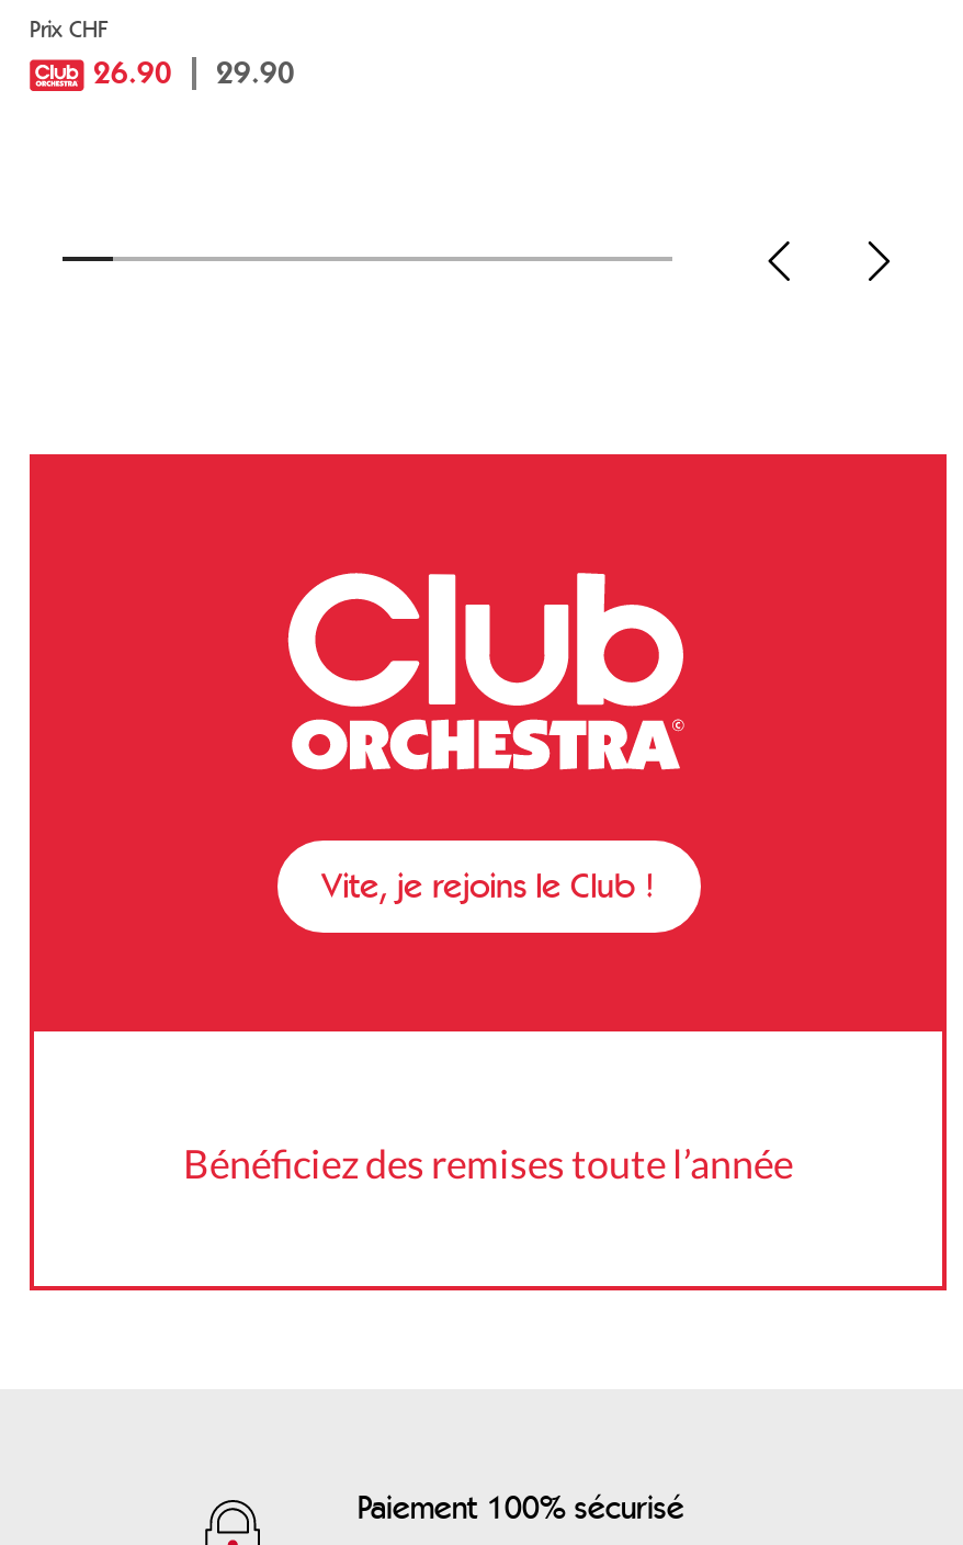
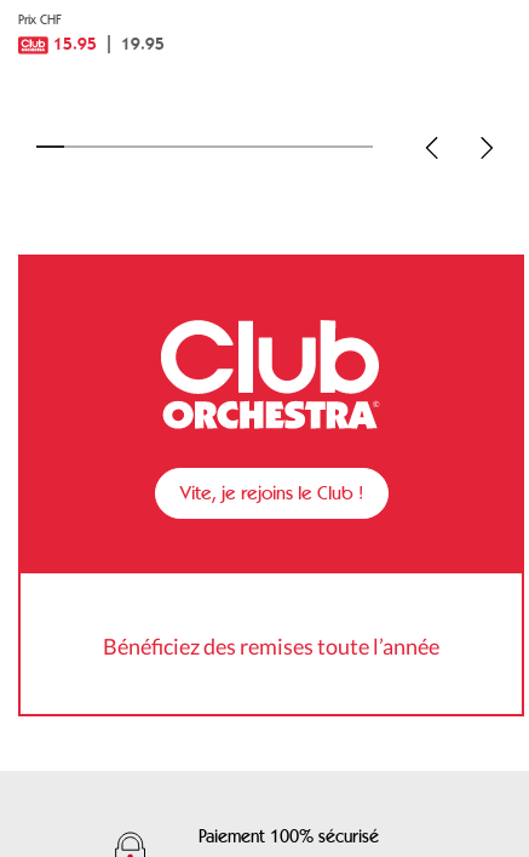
[84,55,172,92] 26.90 -> [48,34,97,55] 15.95
[216,55,295,92] 29.90 -> [121,34,165,55] 19.95

